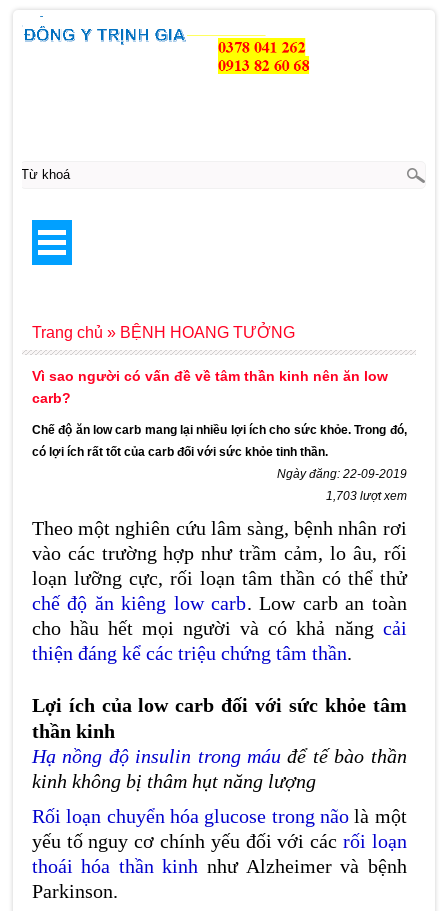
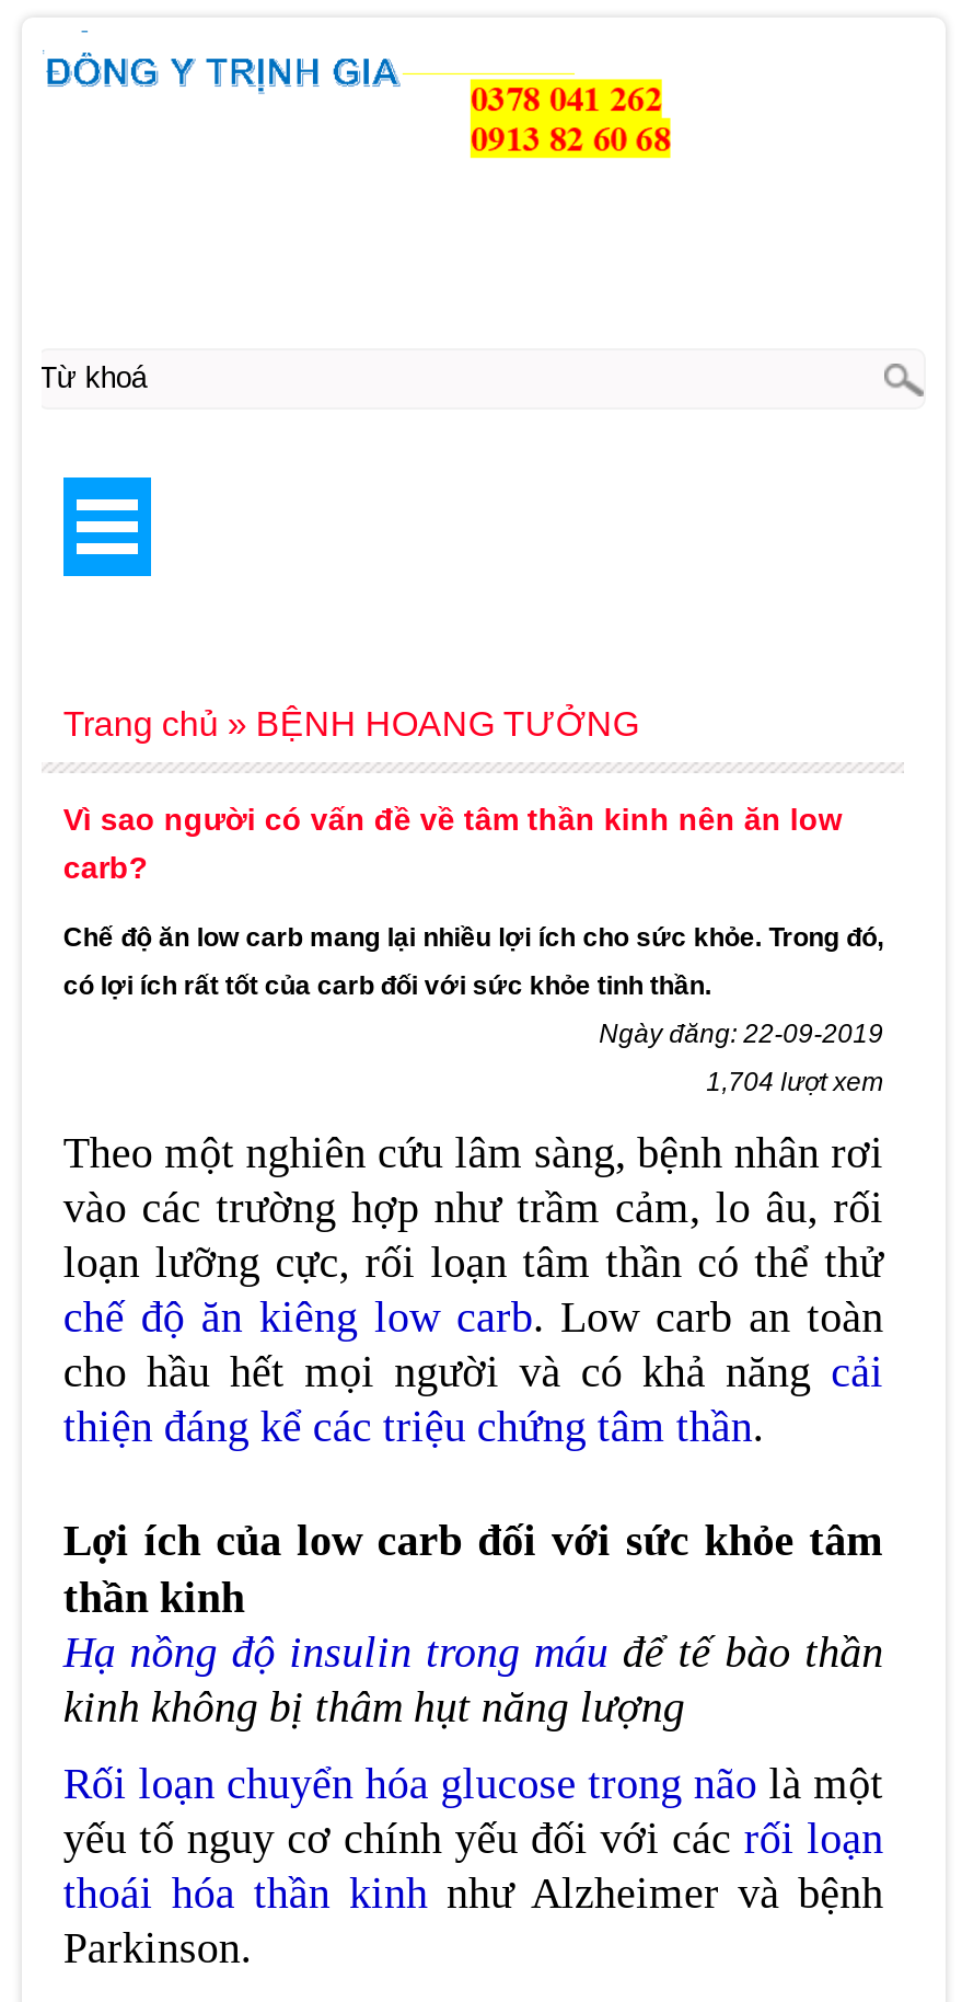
[326,489,407,503] 1,703 lượt xem -> [706,1067,883,1097] 1,704 lượt xem

